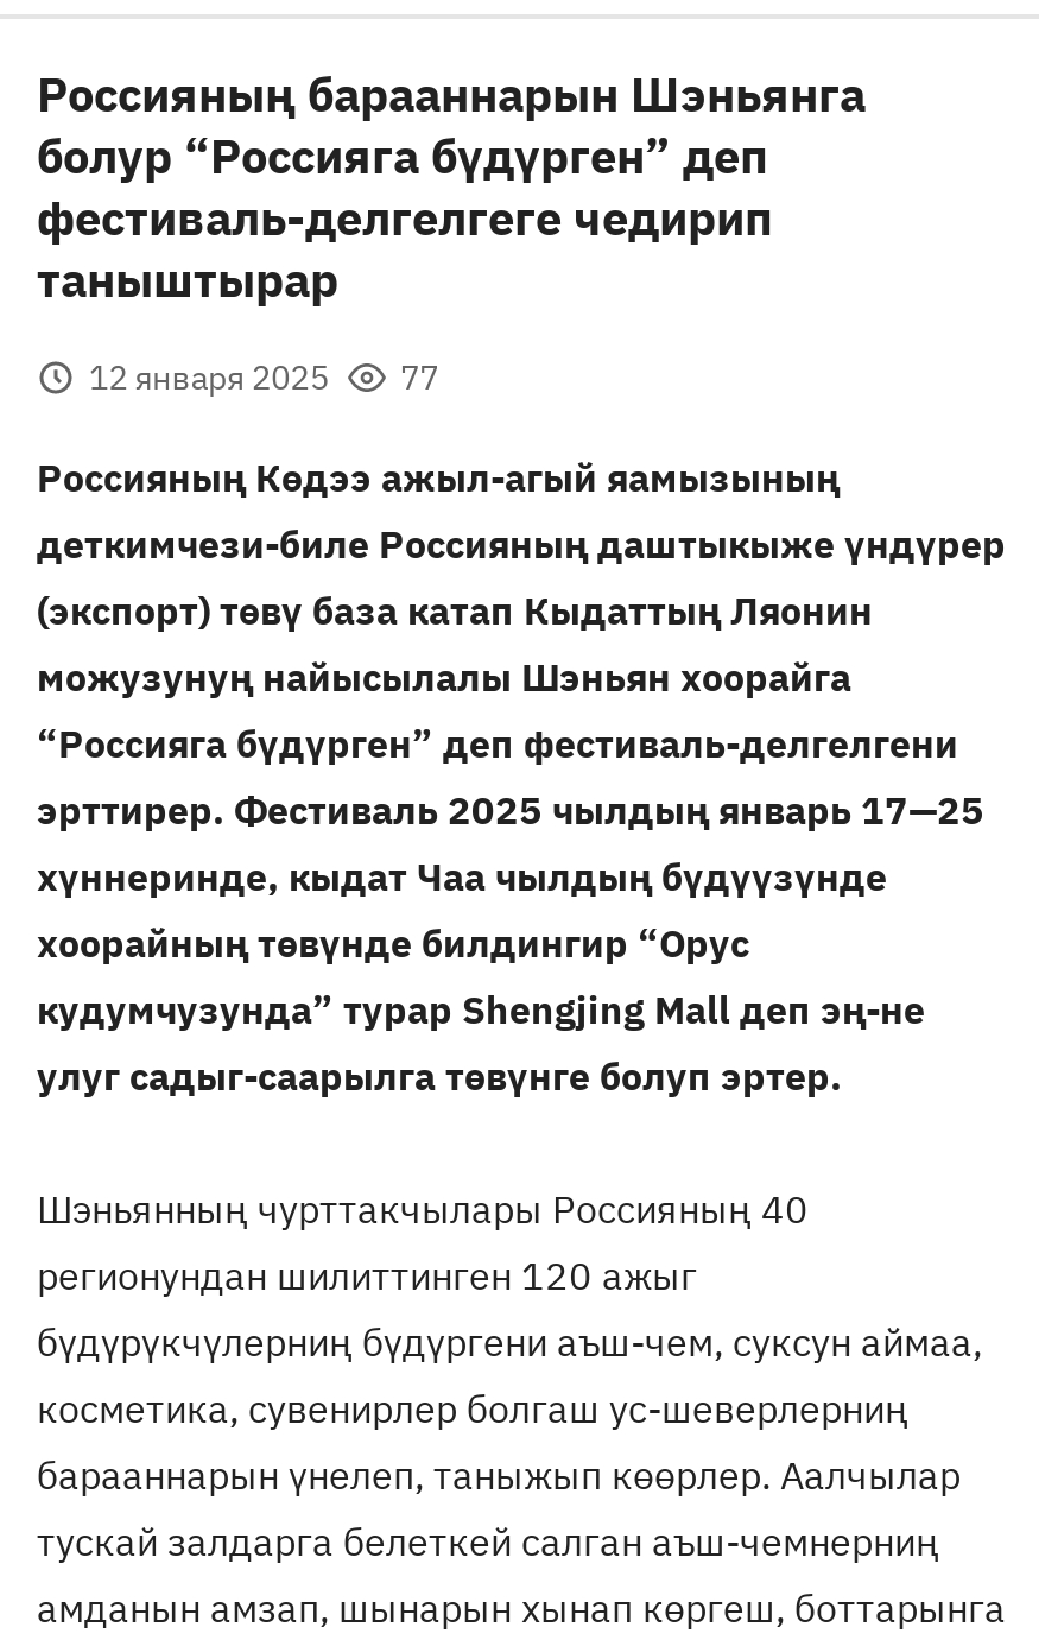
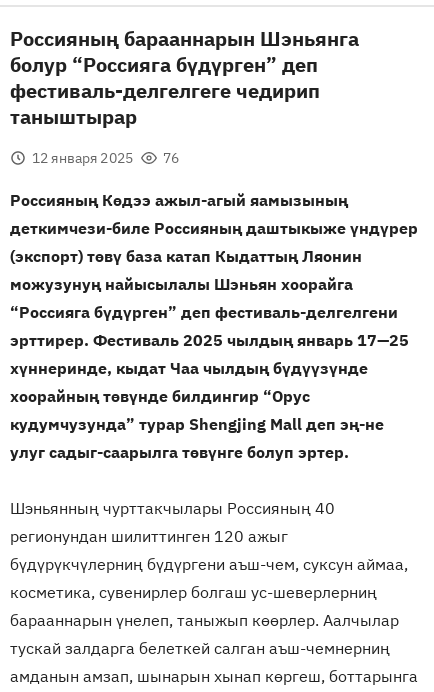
[89,356,439,399] 12 января 2025 77 -> [32,149,179,167] 12 января 2025 76

